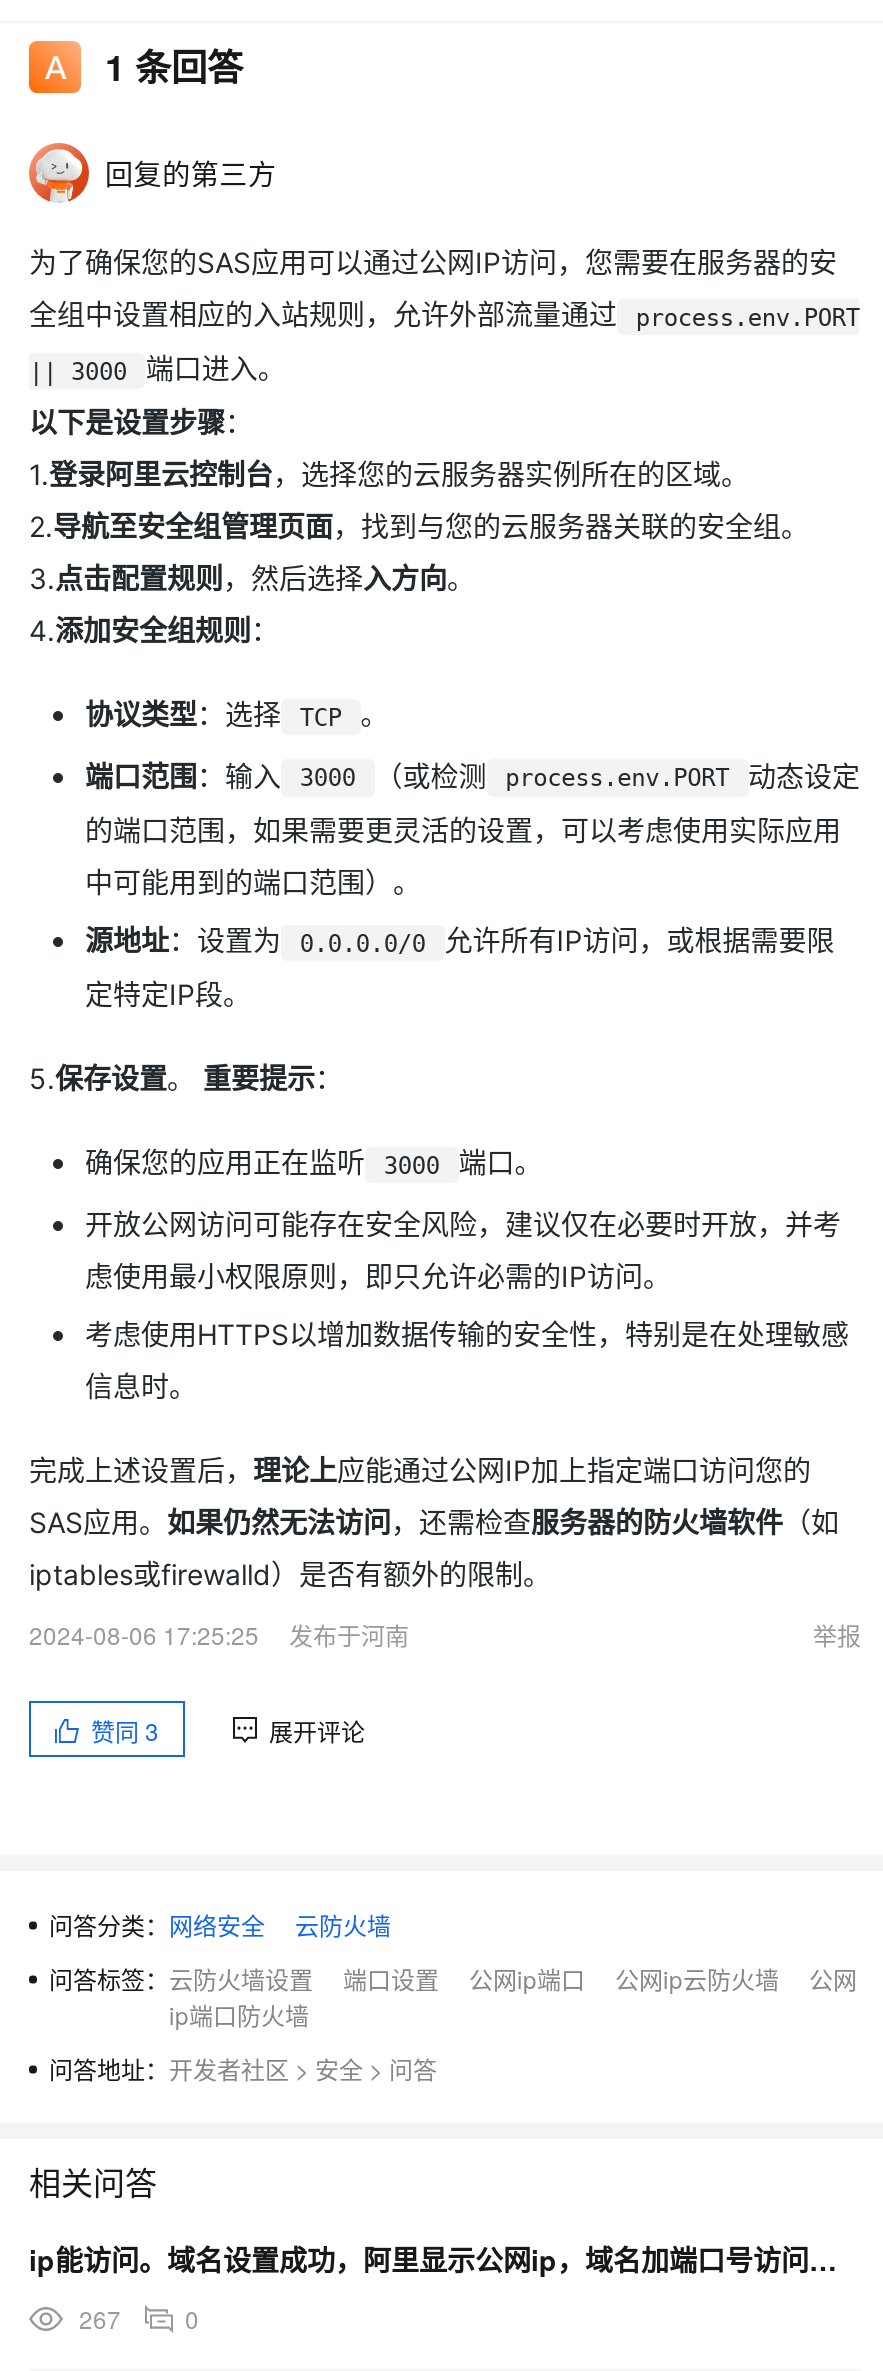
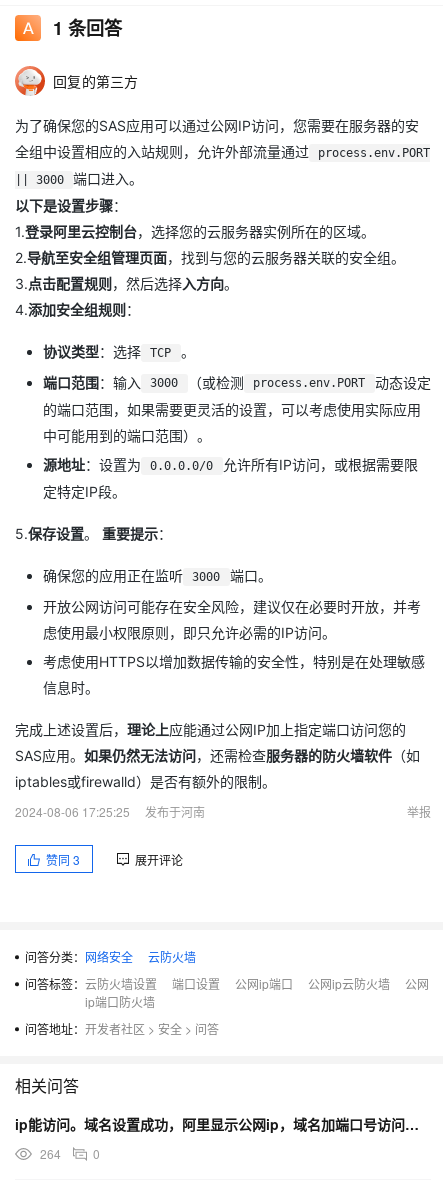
[79,2301,199,2335] 267 0 -> [40,1145,100,1162] 264 0

